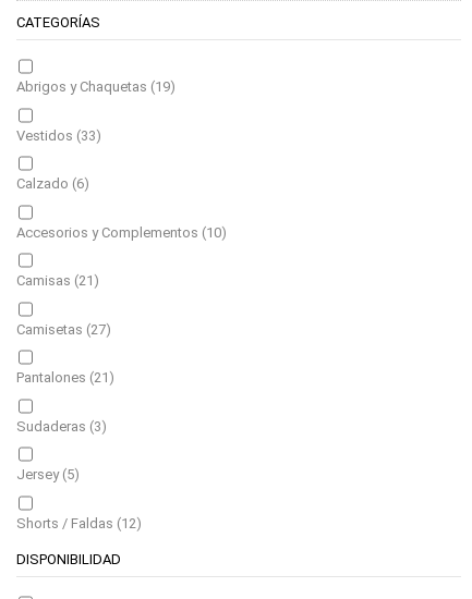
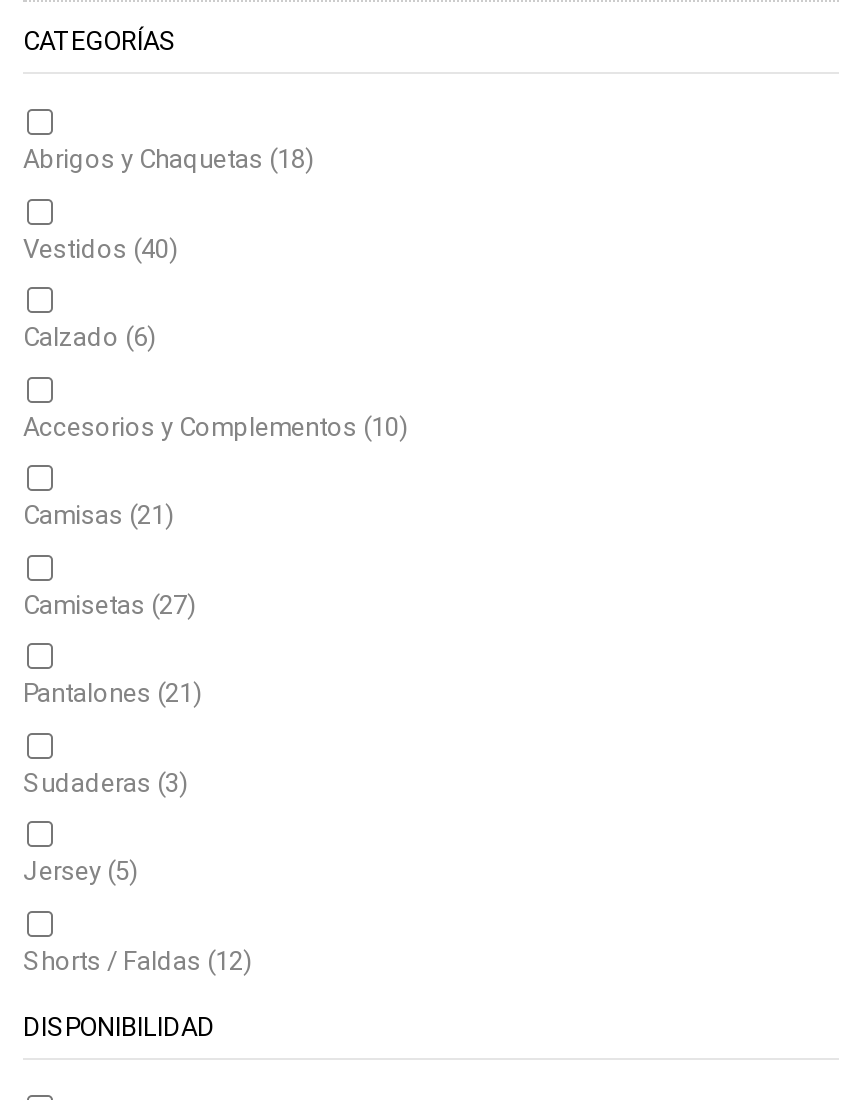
[16,79,176,95] Abrigos y Chaquetas (19) -> [23,144,315,174] Abrigos y Chaquetas (18)
[16,127,101,143] Vestidos (33) -> [23,233,179,263] Vestidos (40)

